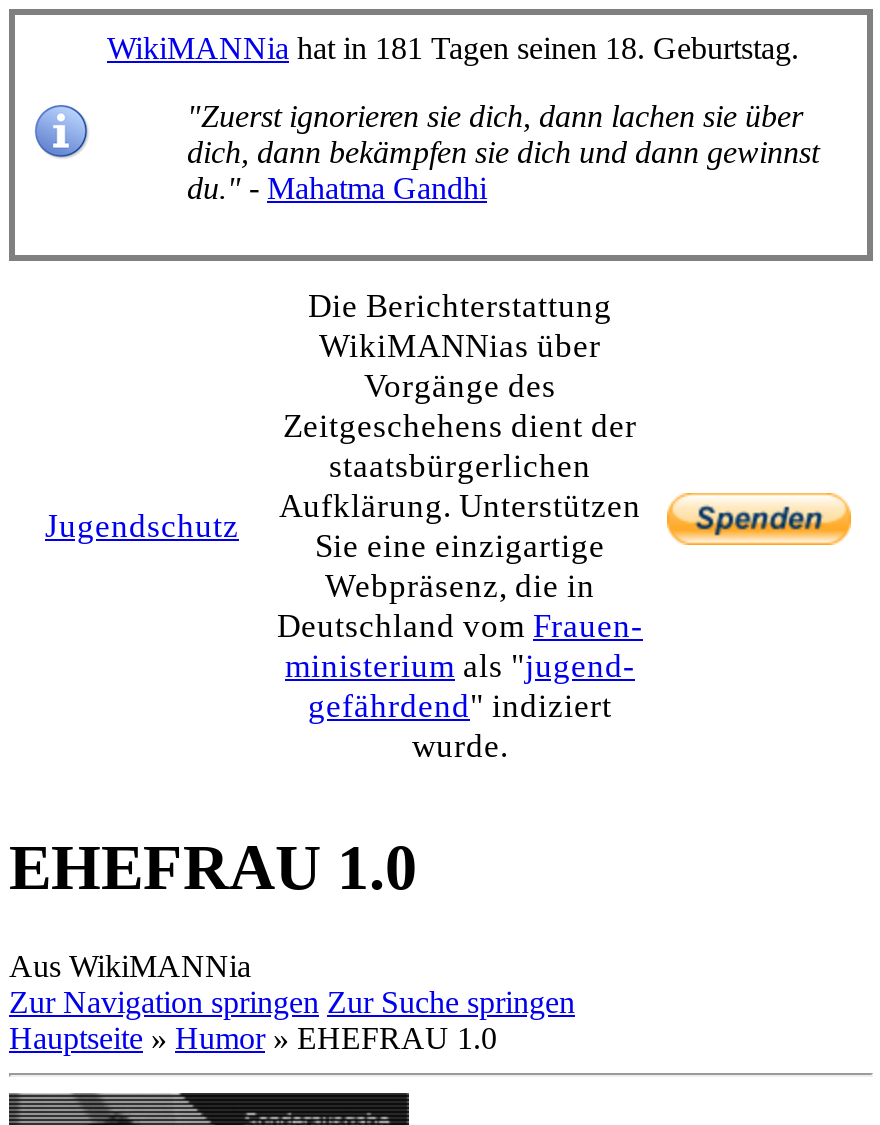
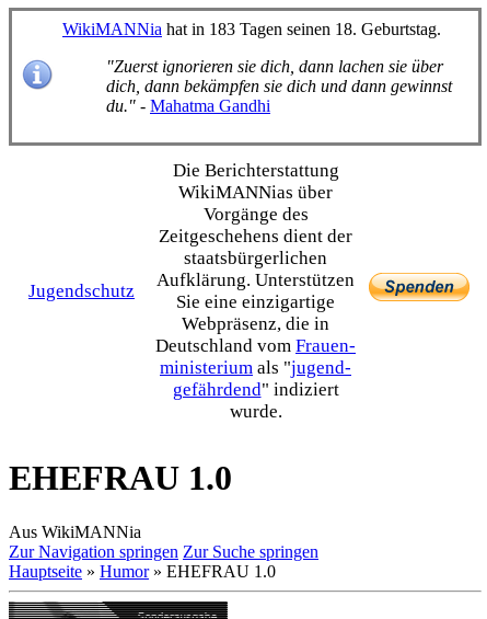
[107,31,799,65] WikiMANNia hat in 181 Tagen seinen 18. Geburtstag. -> [62,20,441,38] WikiMANNia hat in 183 Tagen seinen 18. Geburtstag.

